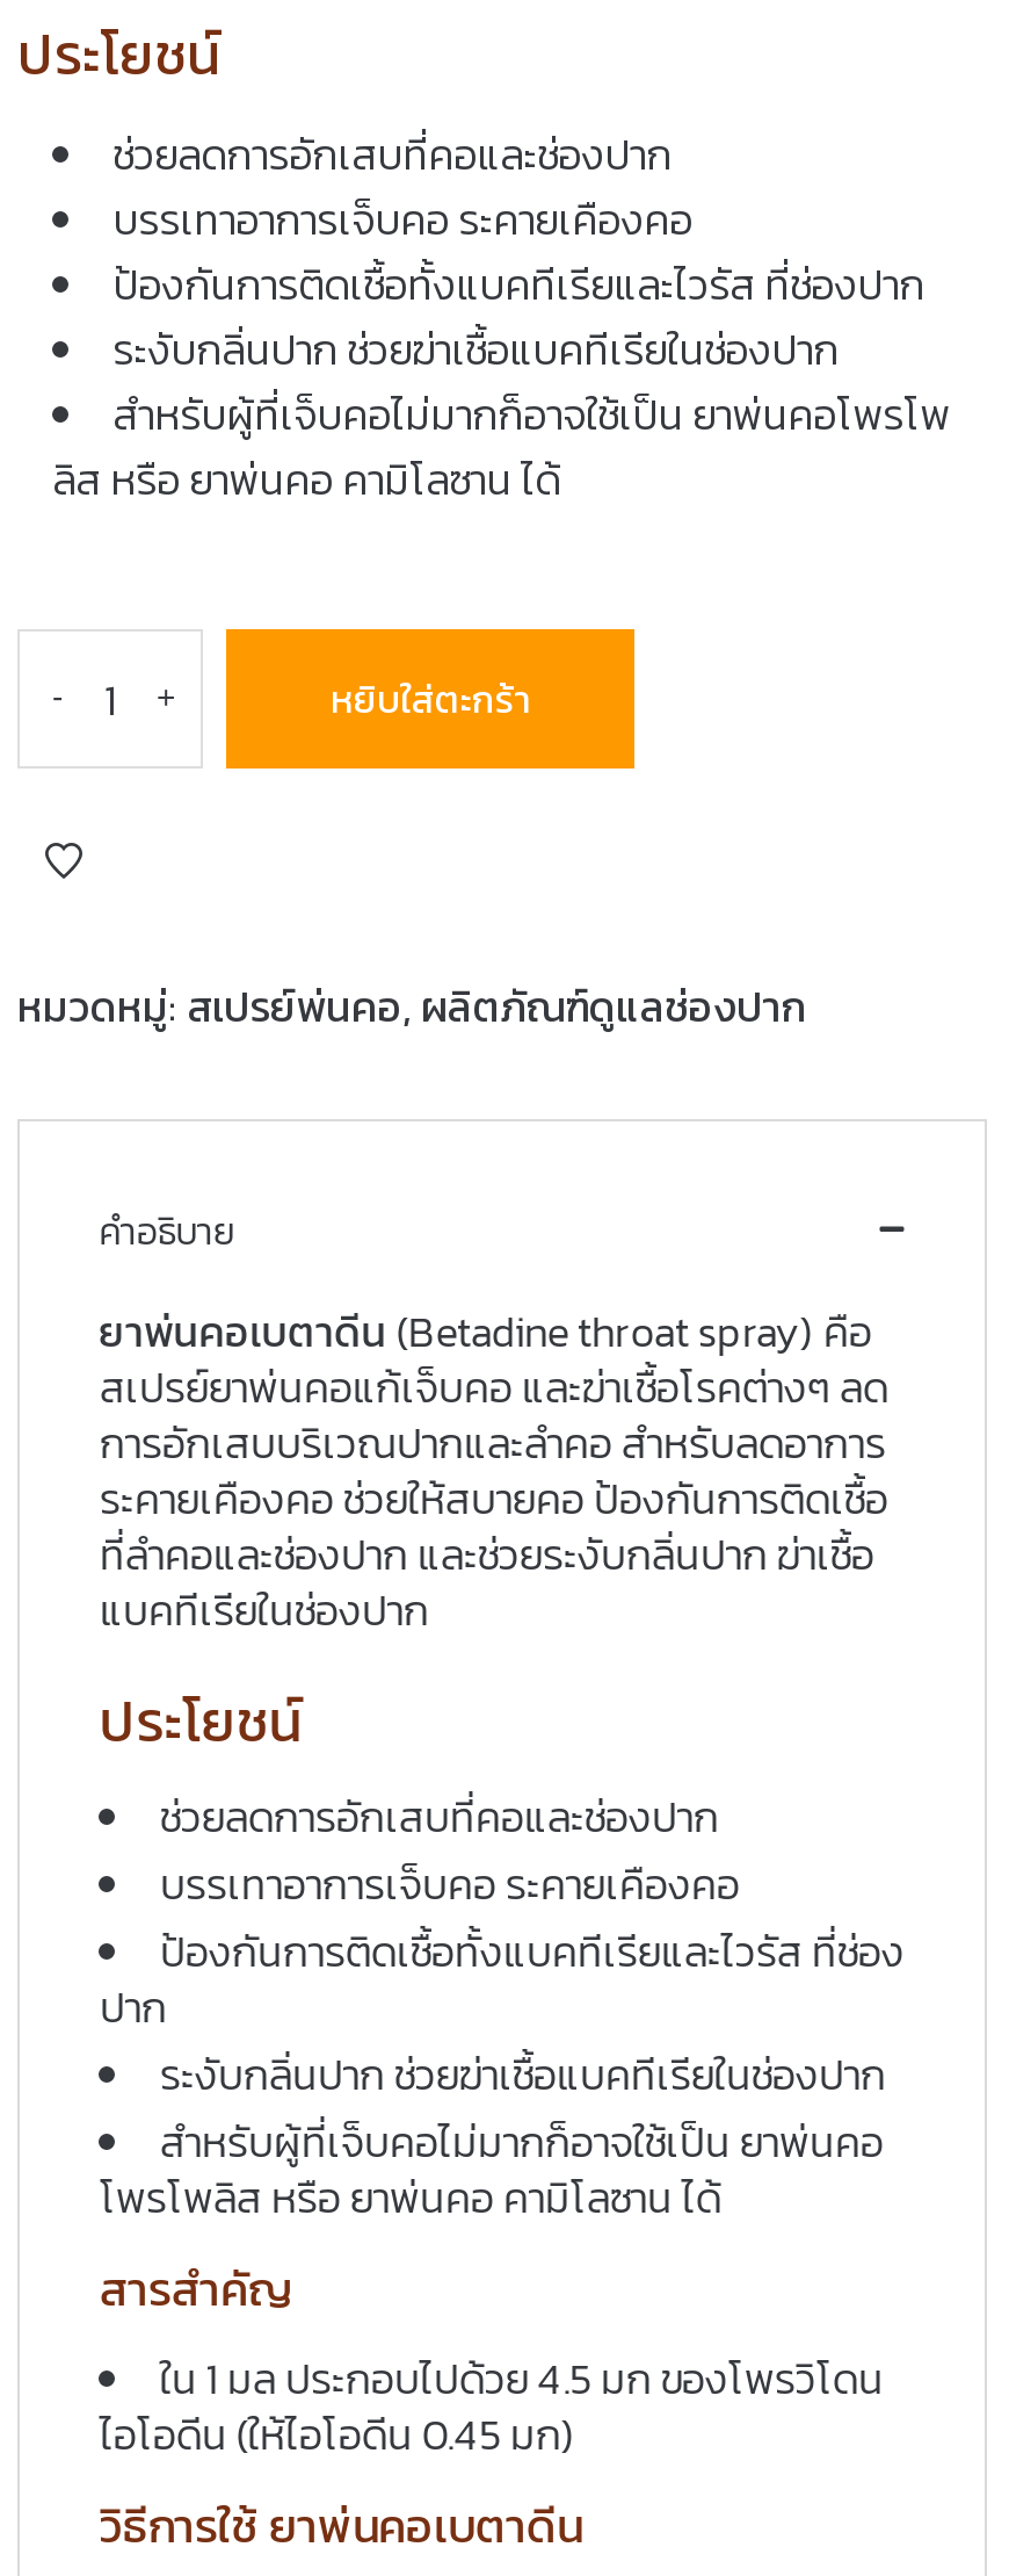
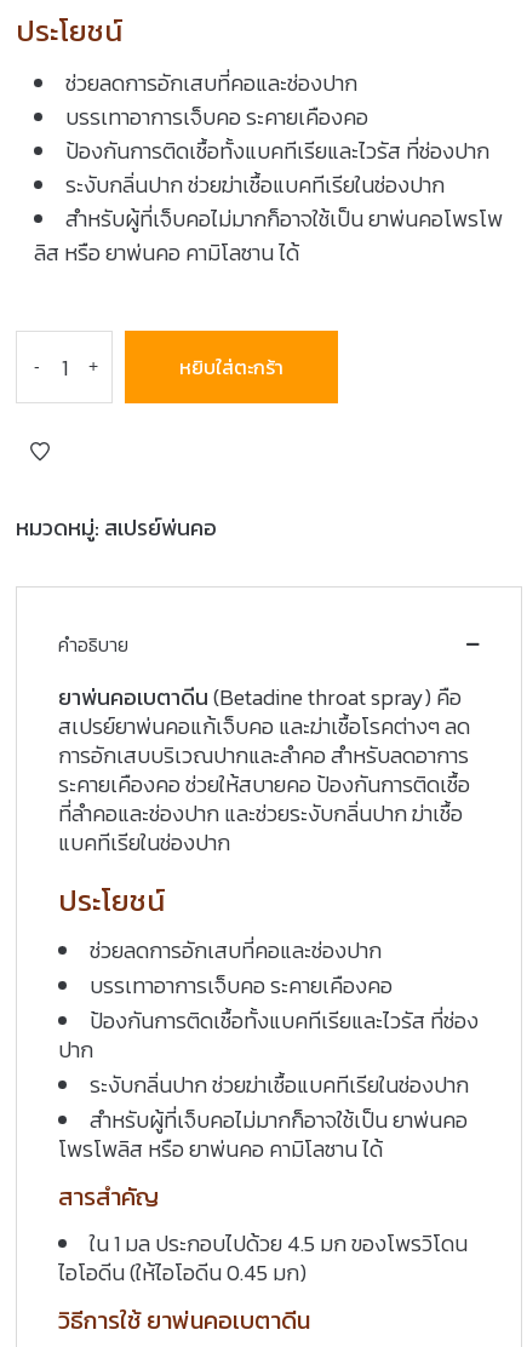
[17,975,806,1038] หมวดหมู่:สเปรย์พ่นคอ,ผลิตภัณฑ์ดูแลช่องปาก -> [16,511,217,544] หมวดหมู่:สเปรย์พ่นคอ

